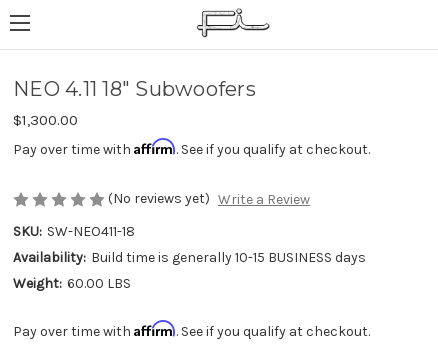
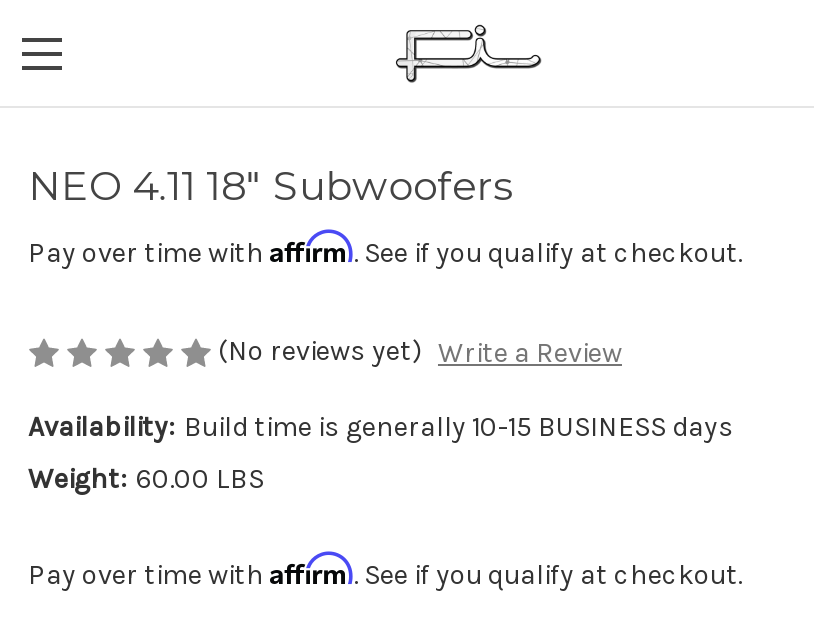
[13,111,78,129] $1,300.00 -> none
[13,223,135,240] SKU: SW-NEO411-18 -> none

